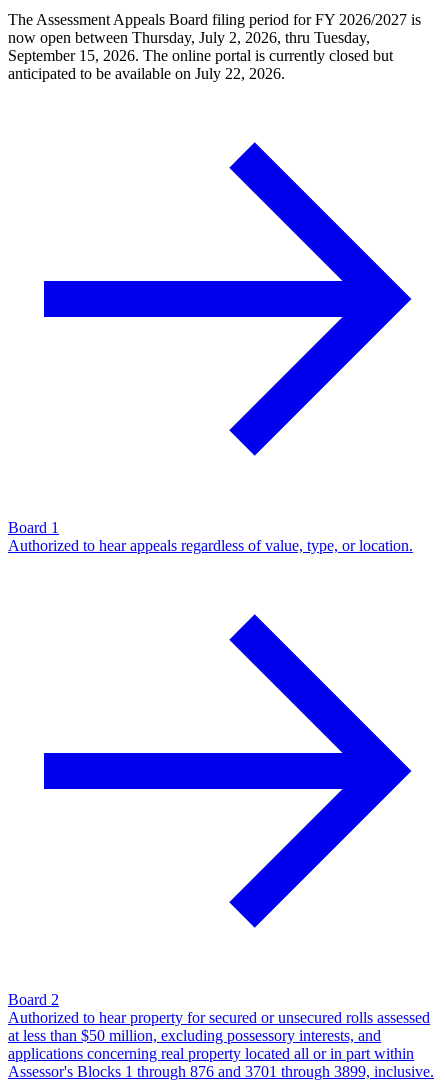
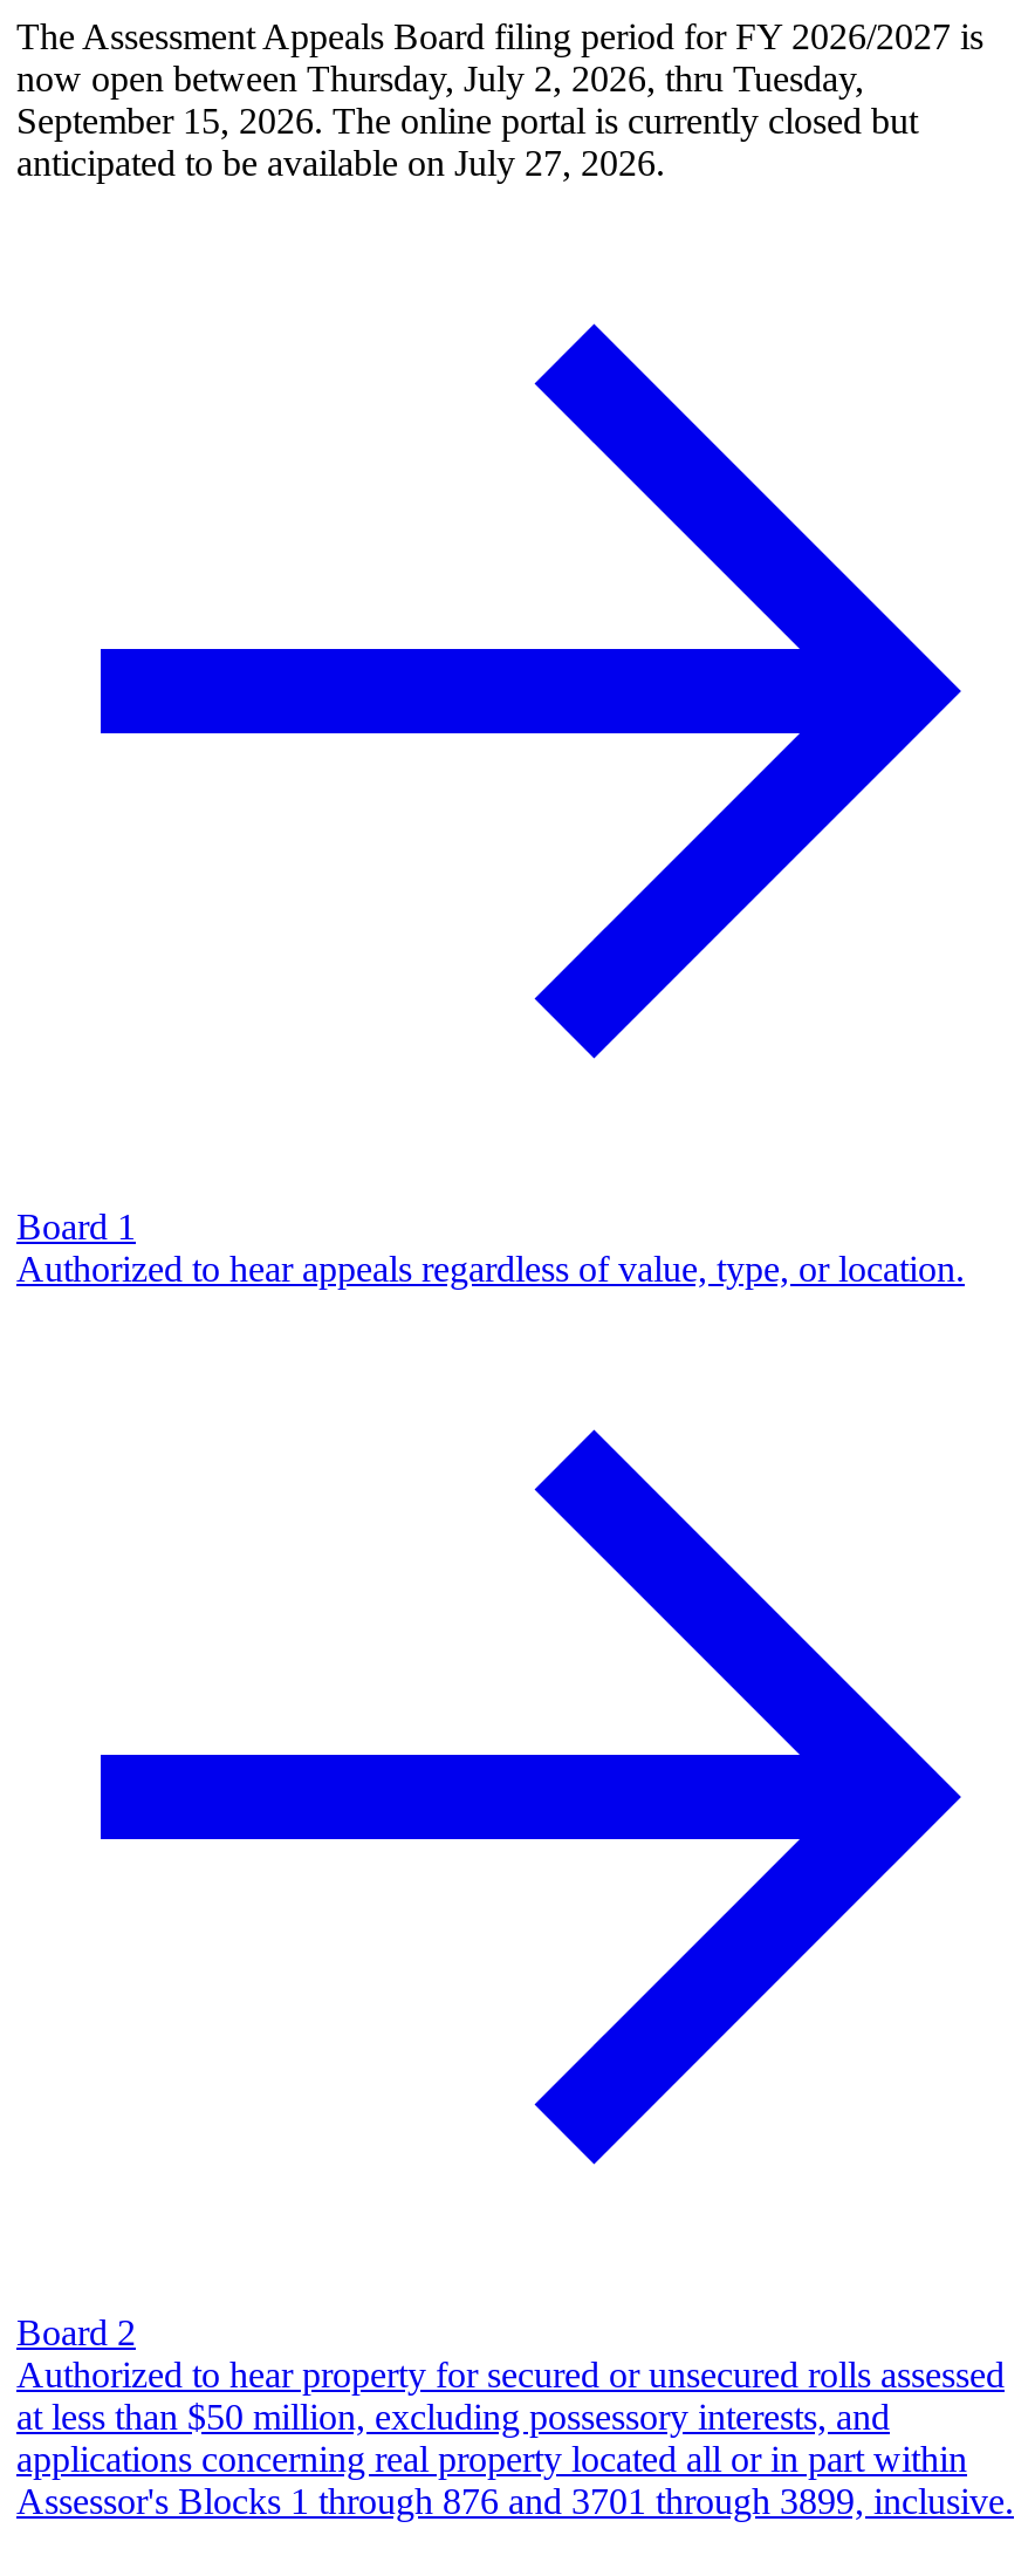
[8,65,285,82] anticipated to be available on July 22, 2026. -> [16,142,665,182] anticipated to be available on July 27, 2026.

